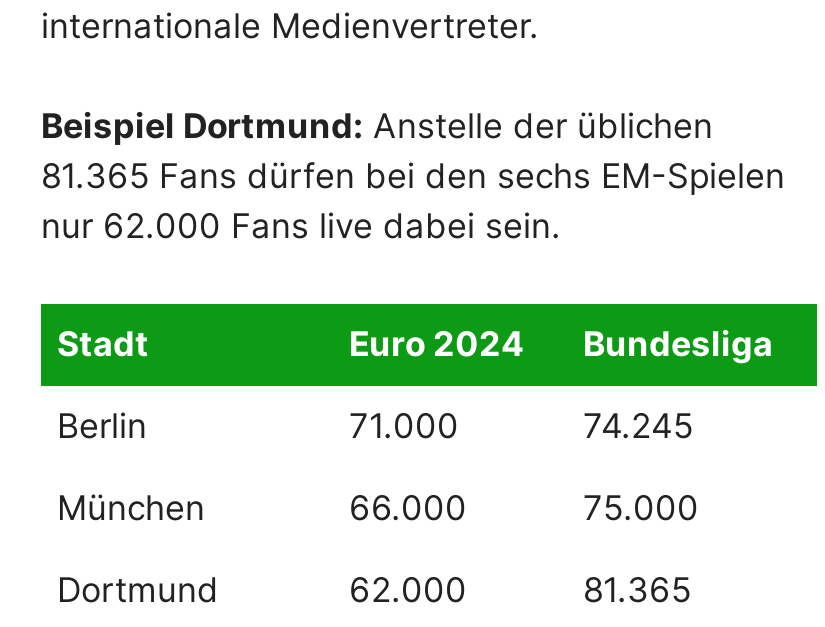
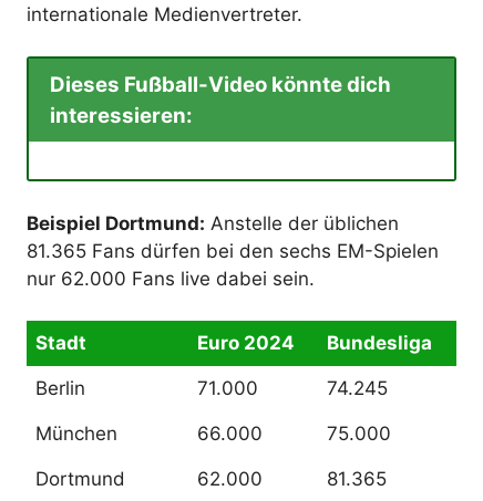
none -> [25,55,458,182] [image] | Dieses Fußball-Video könnte dich | interessieren:

